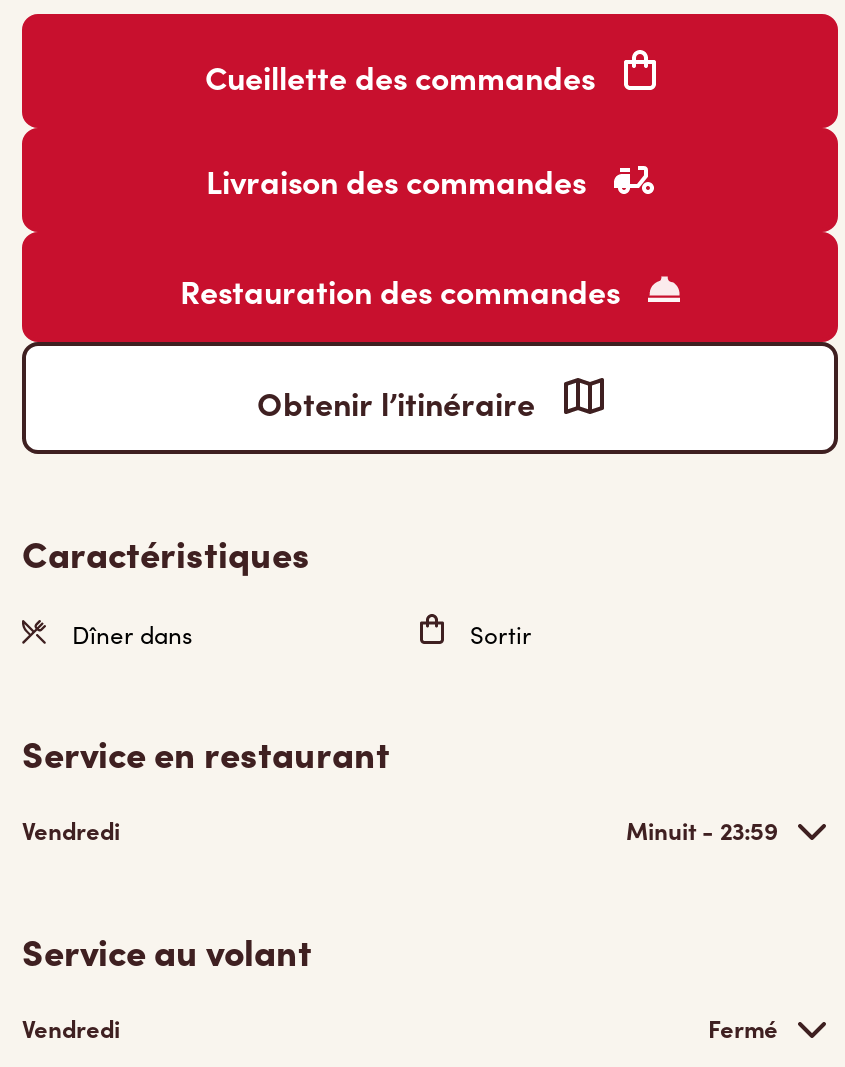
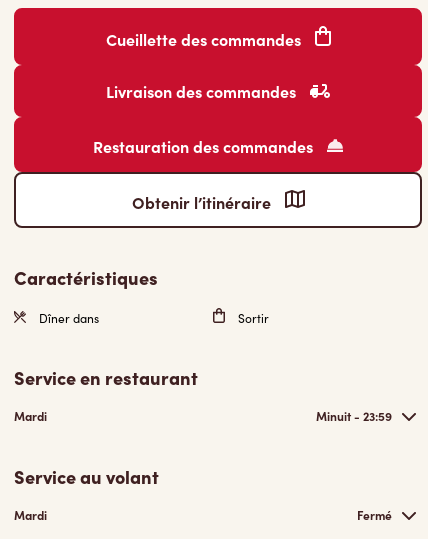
[22,814,120,846] Vendredi -> [14,408,47,424] Mardi
[22,1012,120,1044] Vendredi -> [14,507,47,523] Mardi

